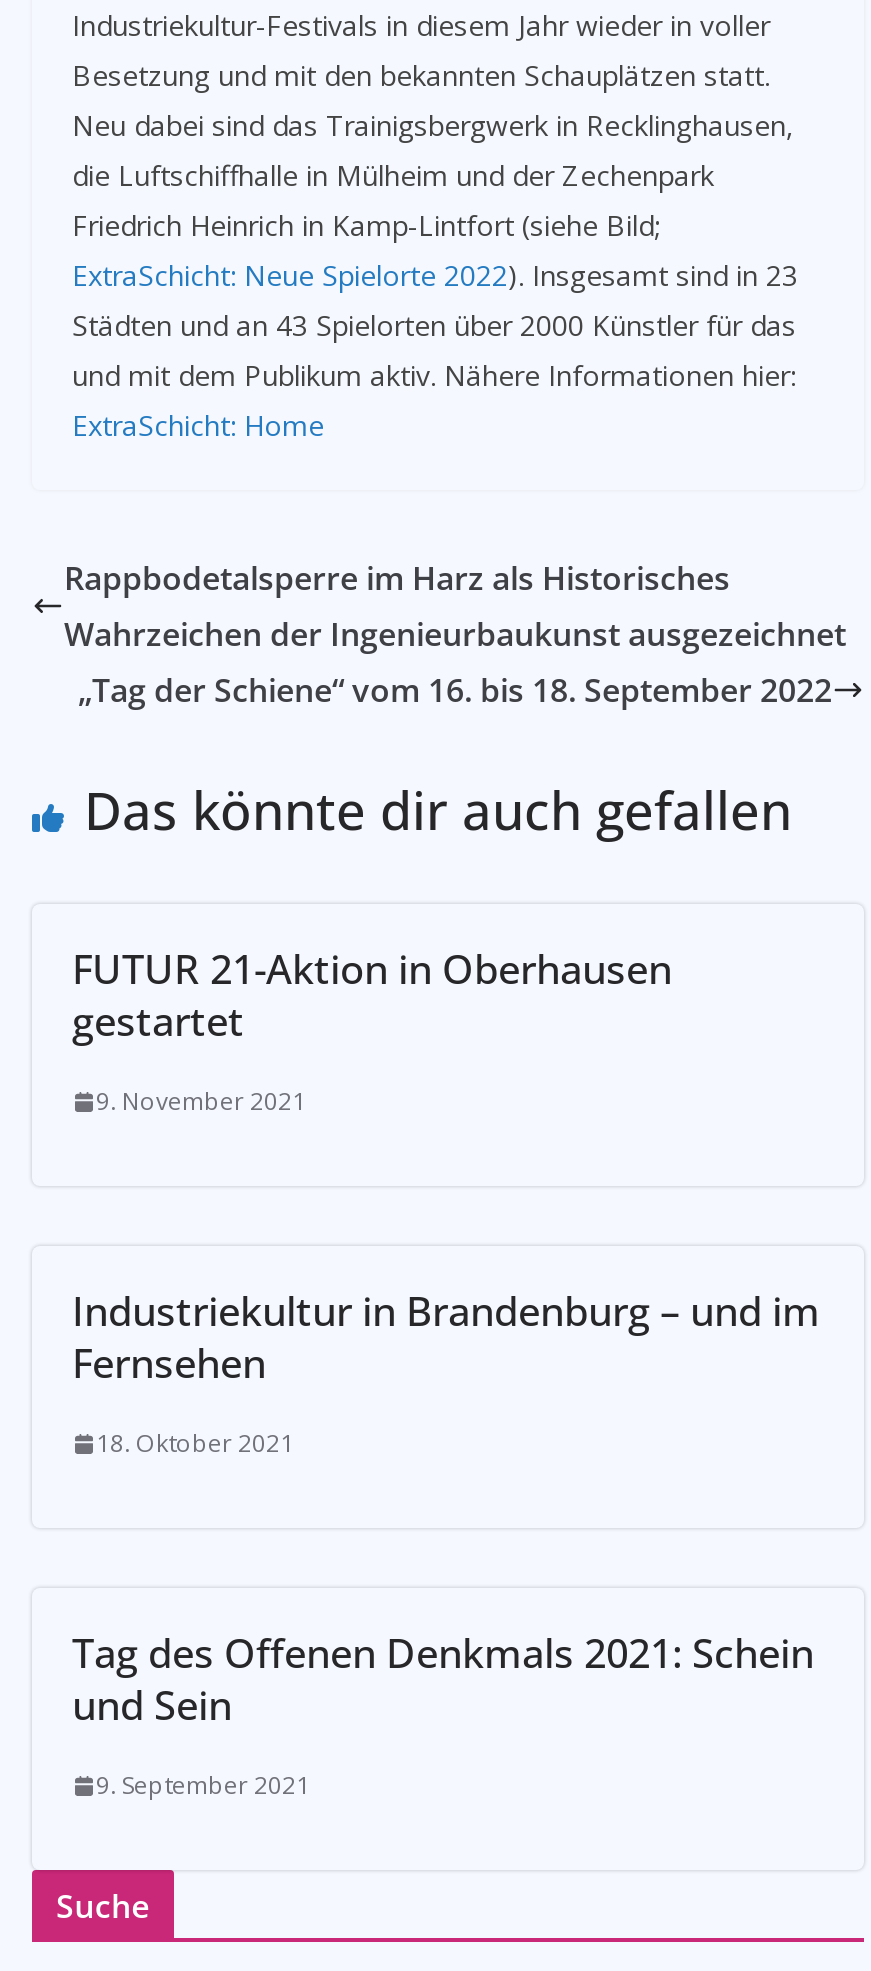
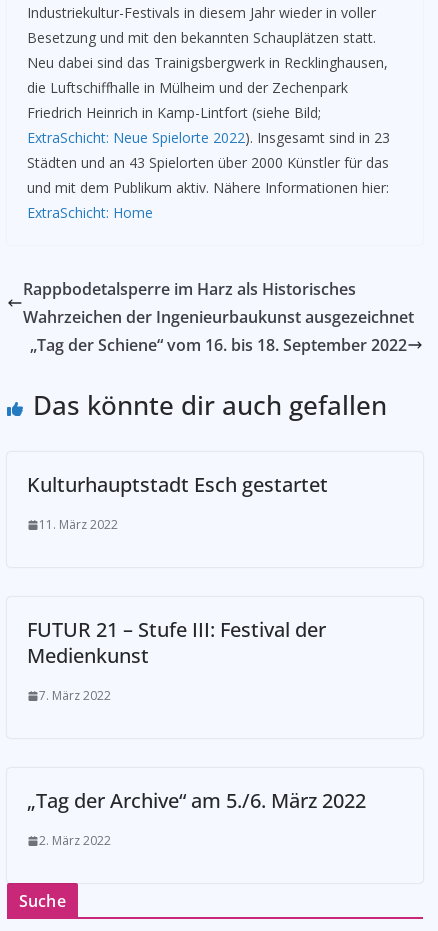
[72,942,672,1048] FUTUR 21-Aktion in Oberhausen | gestartet -> [27,471,328,498] Kulturhauptstadt Esch gestartet
[96,1084,306,1118] 9. November 2021 -> [39,516,118,533] 11. März 2022
[72,1284,820,1390] Industriekultur in Brandenburg – und im | Fernsehen -> [27,616,326,669] FUTUR 21 – Stufe III: Festival der | Medienkunst
[96,1426,294,1460] 18. Oktober 2021 -> [39,687,111,704] 7. März 2022
[72,1626,814,1732] Tag des Offenen Denkmals 2021: Schein | und Sein -> [27,787,366,814] „Tag der Archive“ am 5./6. März 2022
[96,1768,310,1802] 9. September 2021 -> [39,832,111,849] 2. März 2022

